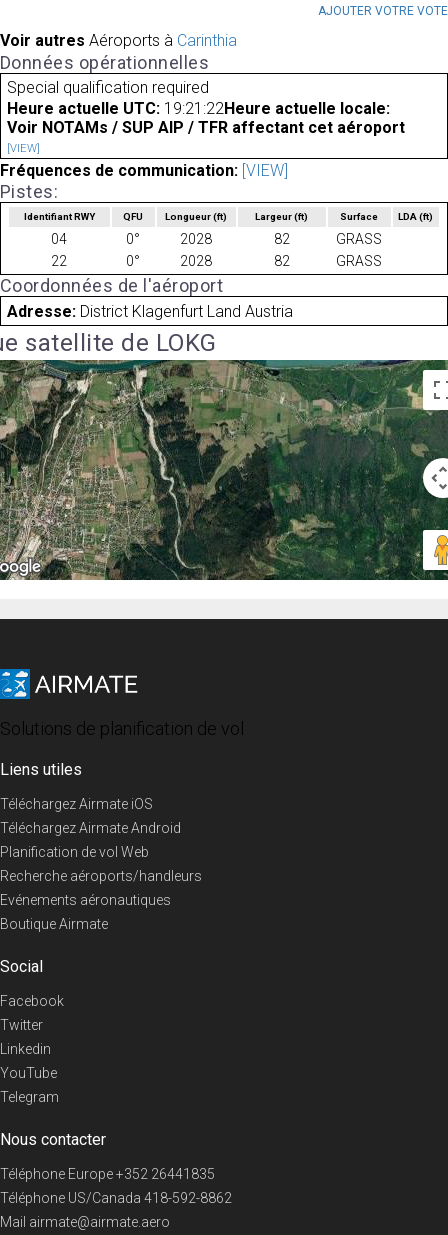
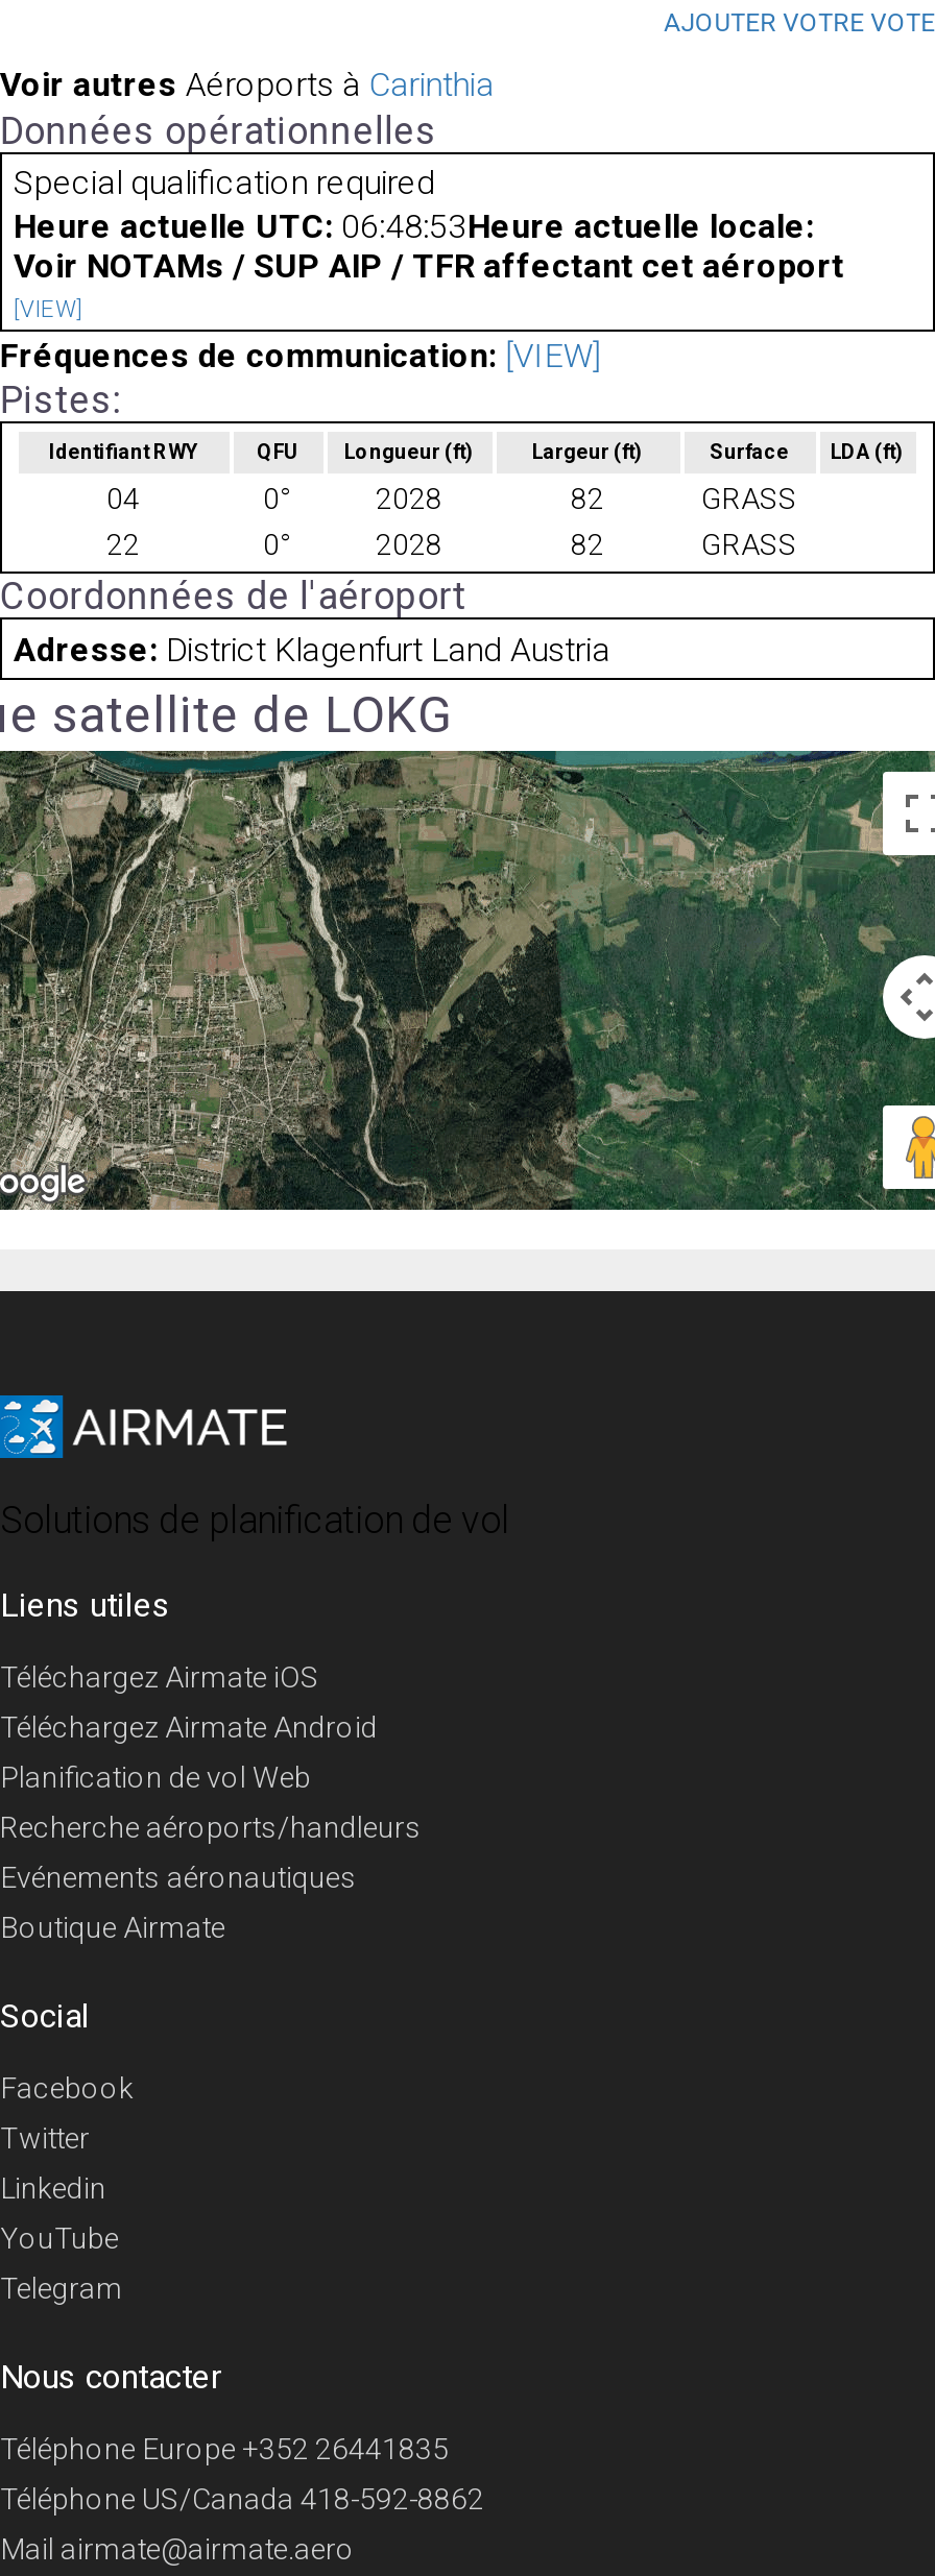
[6,99,390,118] Heure actuelle UTC: 19:21:22Heure actuelle locale: -> [14,207,814,247] Heure actuelle UTC: 06:48:53Heure actuelle locale:

